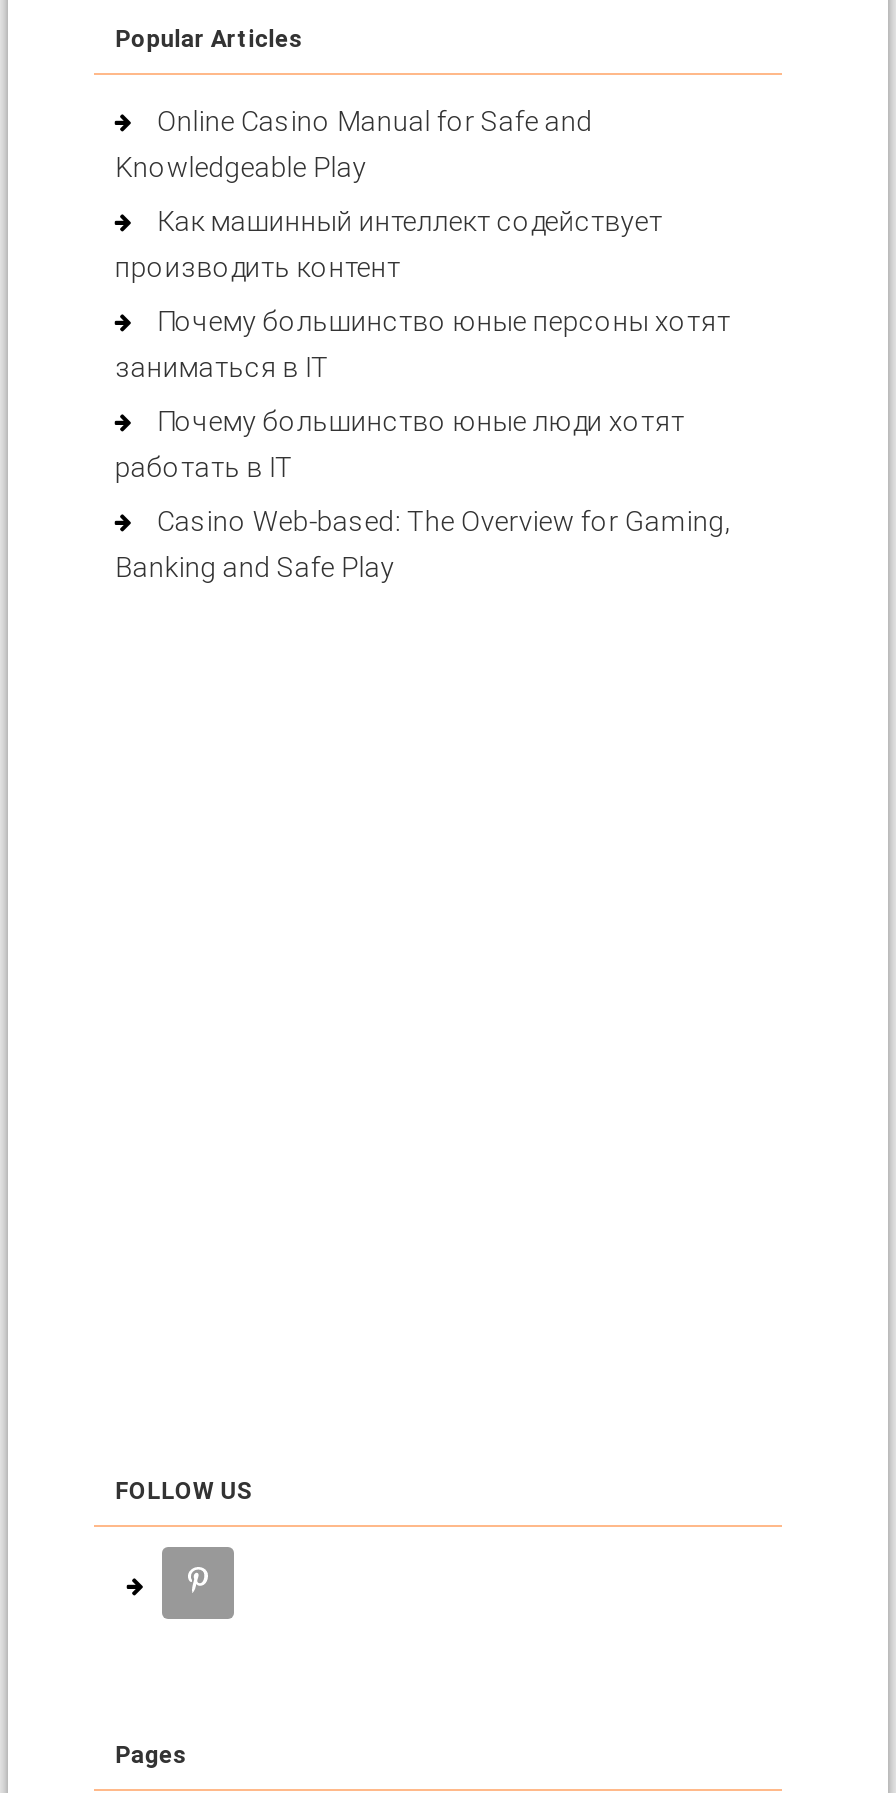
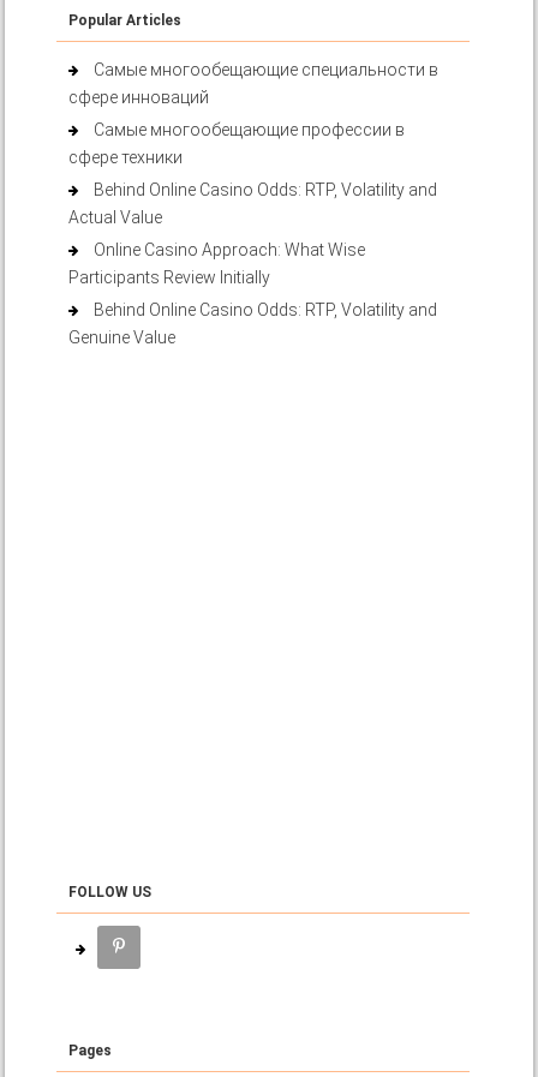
[115,104,593,182] Online Casino Manual for Safe and | Knowledgeable Play -> [69,60,439,106] Самые многообещающие специальности в | сфере инноваций
[115,204,663,282] Как машинный интеллект содействует | производить контент -> [69,120,405,166] Самые многообещающие профессии в | сфере техники
[115,304,731,382] Почему большинство юные персоны хотят | заниматься в IT -> [69,180,438,226] Behind Online Casino Odds: RTP, Volatility and | Actual Value
[115,404,685,482] Почему большинство юные люди хотят | работать в IT -> [69,240,366,286] Online Casino Approach: What Wise | Participants Review Initially
[115,504,731,582] Casino Web-based: The Overview for Gaming, | Banking and Safe Play -> [69,300,438,347] Behind Online Casino Odds: RTP, Volatility and | Genuine Value

